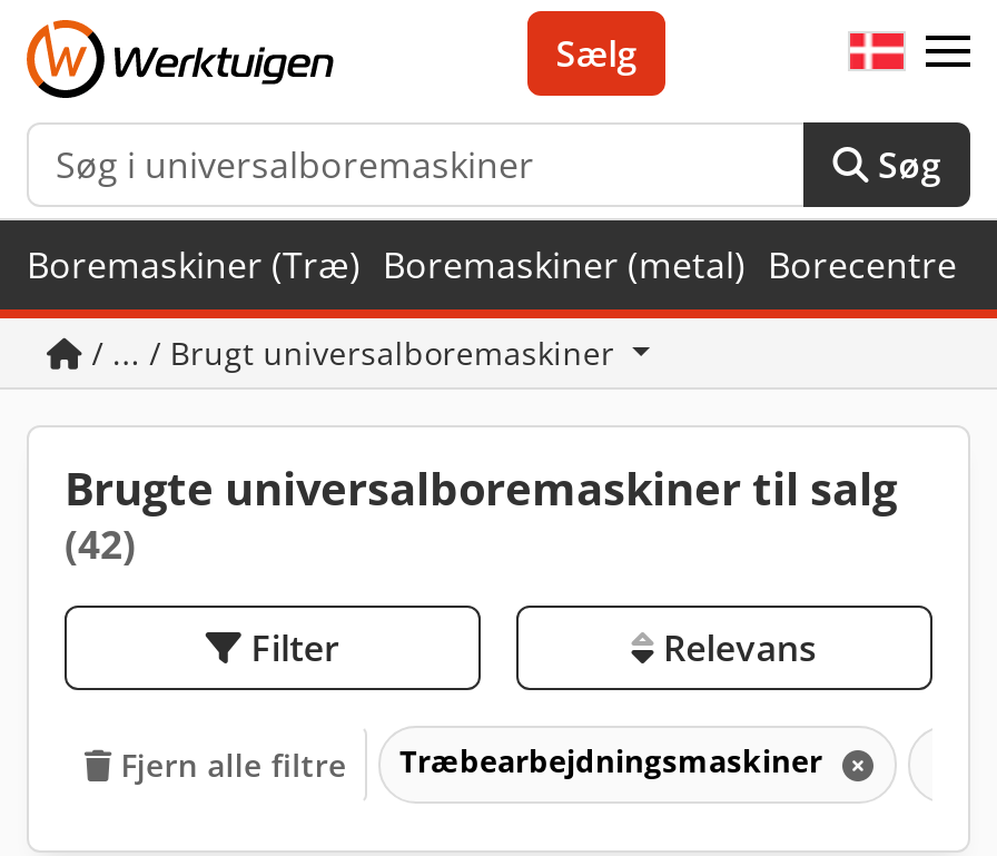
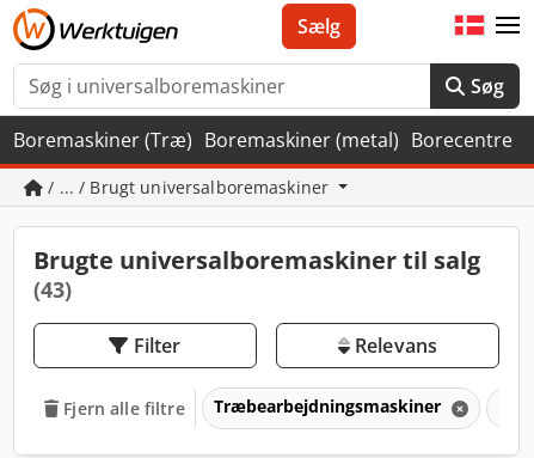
[65,516,136,570] (42) -> [33,275,72,304] (43)

